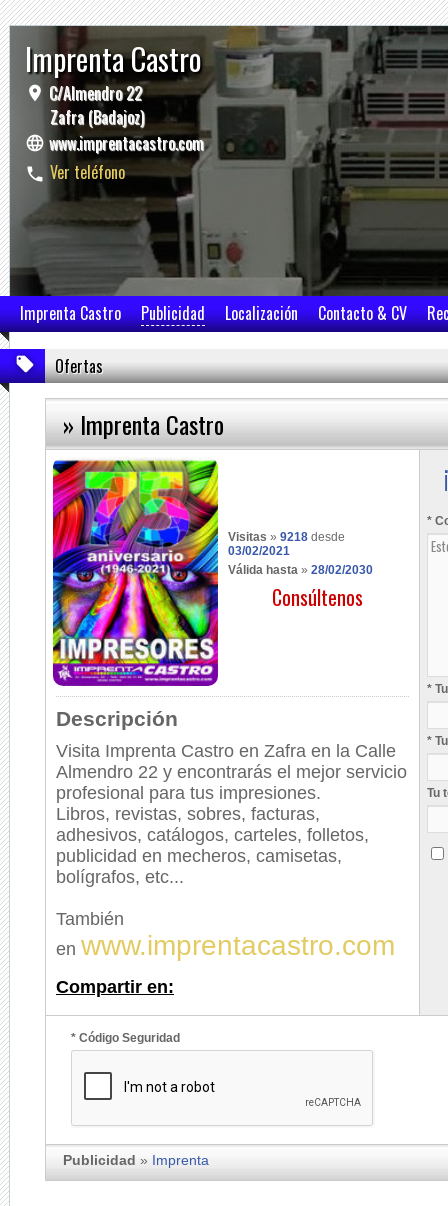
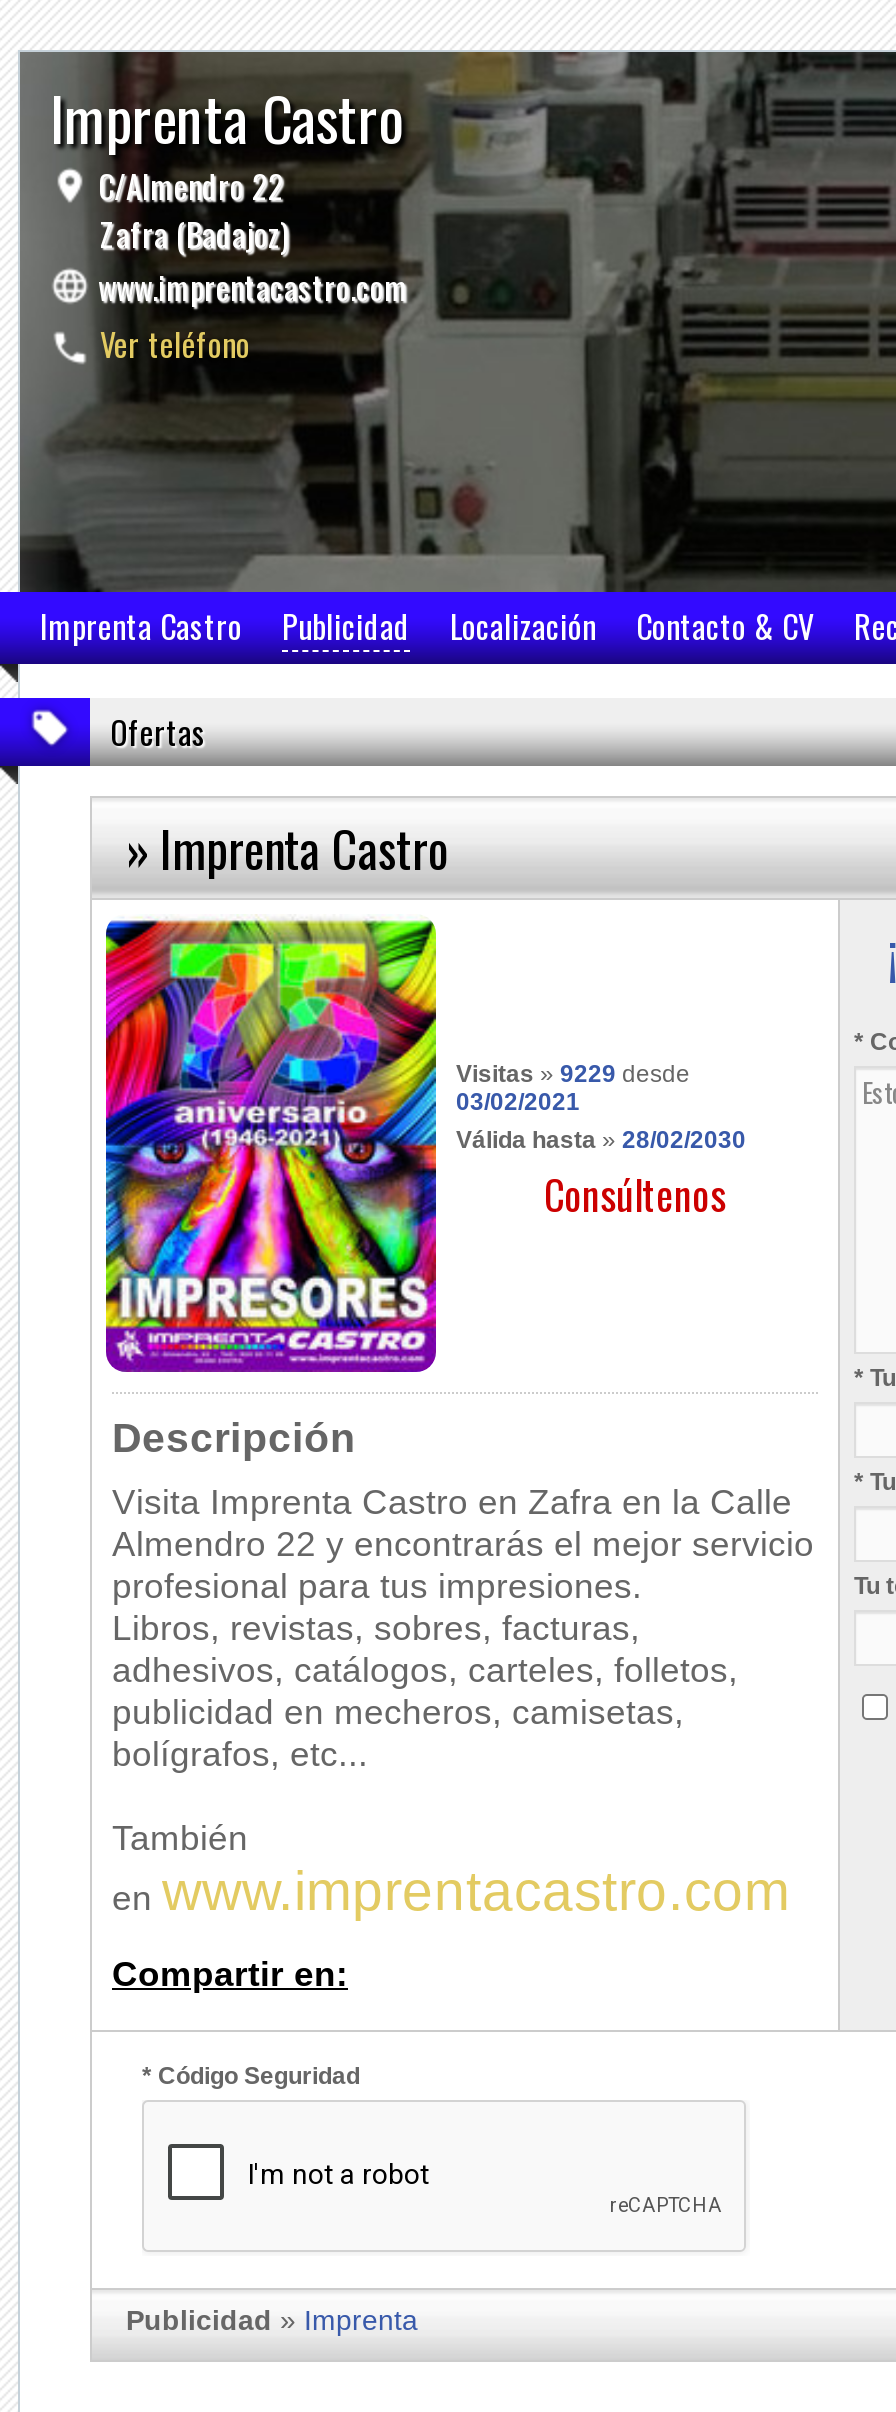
[228,530,345,544] Visitas» 9218 desde -> [456,1060,690,1088] Visitas» 9229 desde

